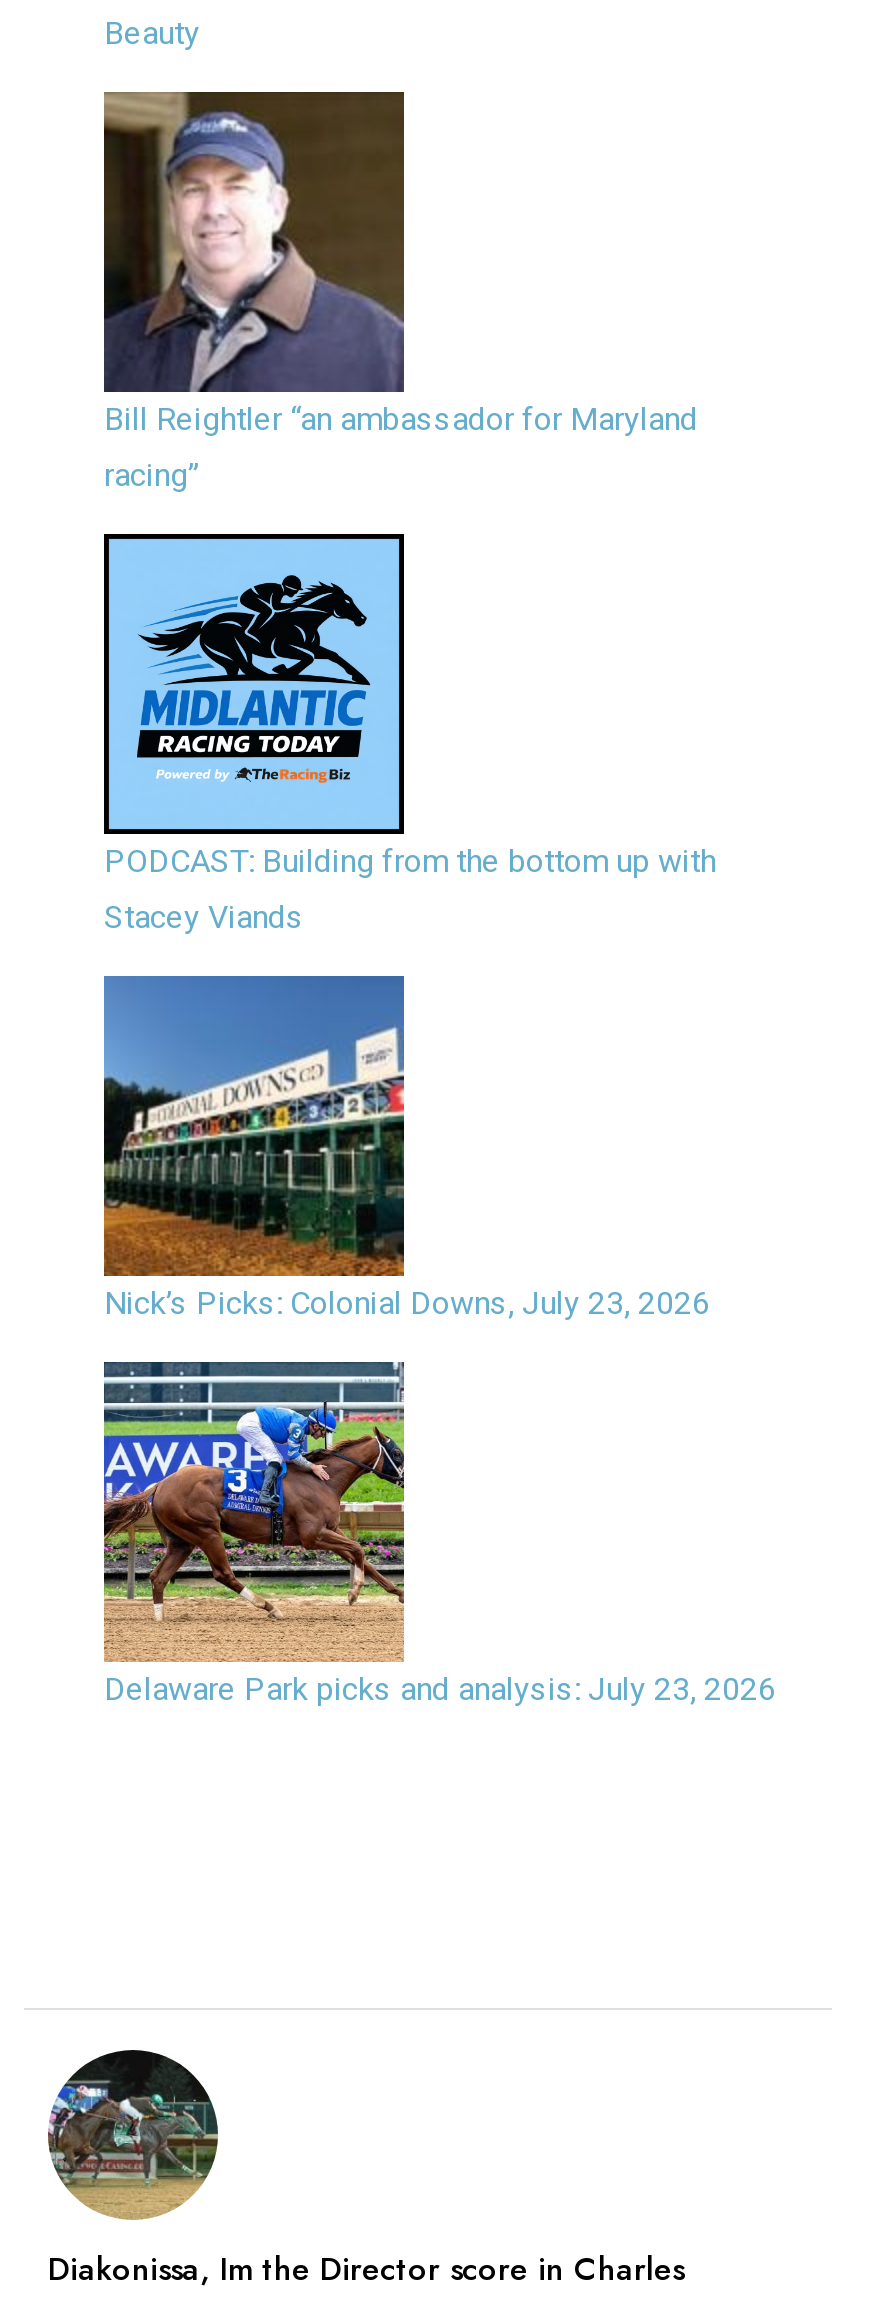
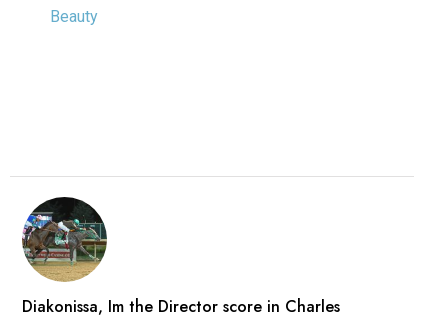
[102,90,698,494] [image] | Bill Reightler “an ambassador for Maryland | racing” -> none
[102,532,716,936] [image] | PODCAST: Building from the bottom up with | Stacey Viands -> none
[102,974,710,1322] [image] | Nick’s Picks: Colonial Downs, July 23, 2026 -> none
[102,1360,776,1708] [image] | Delaware Park picks and analysis: July 23, 2026 -> none

